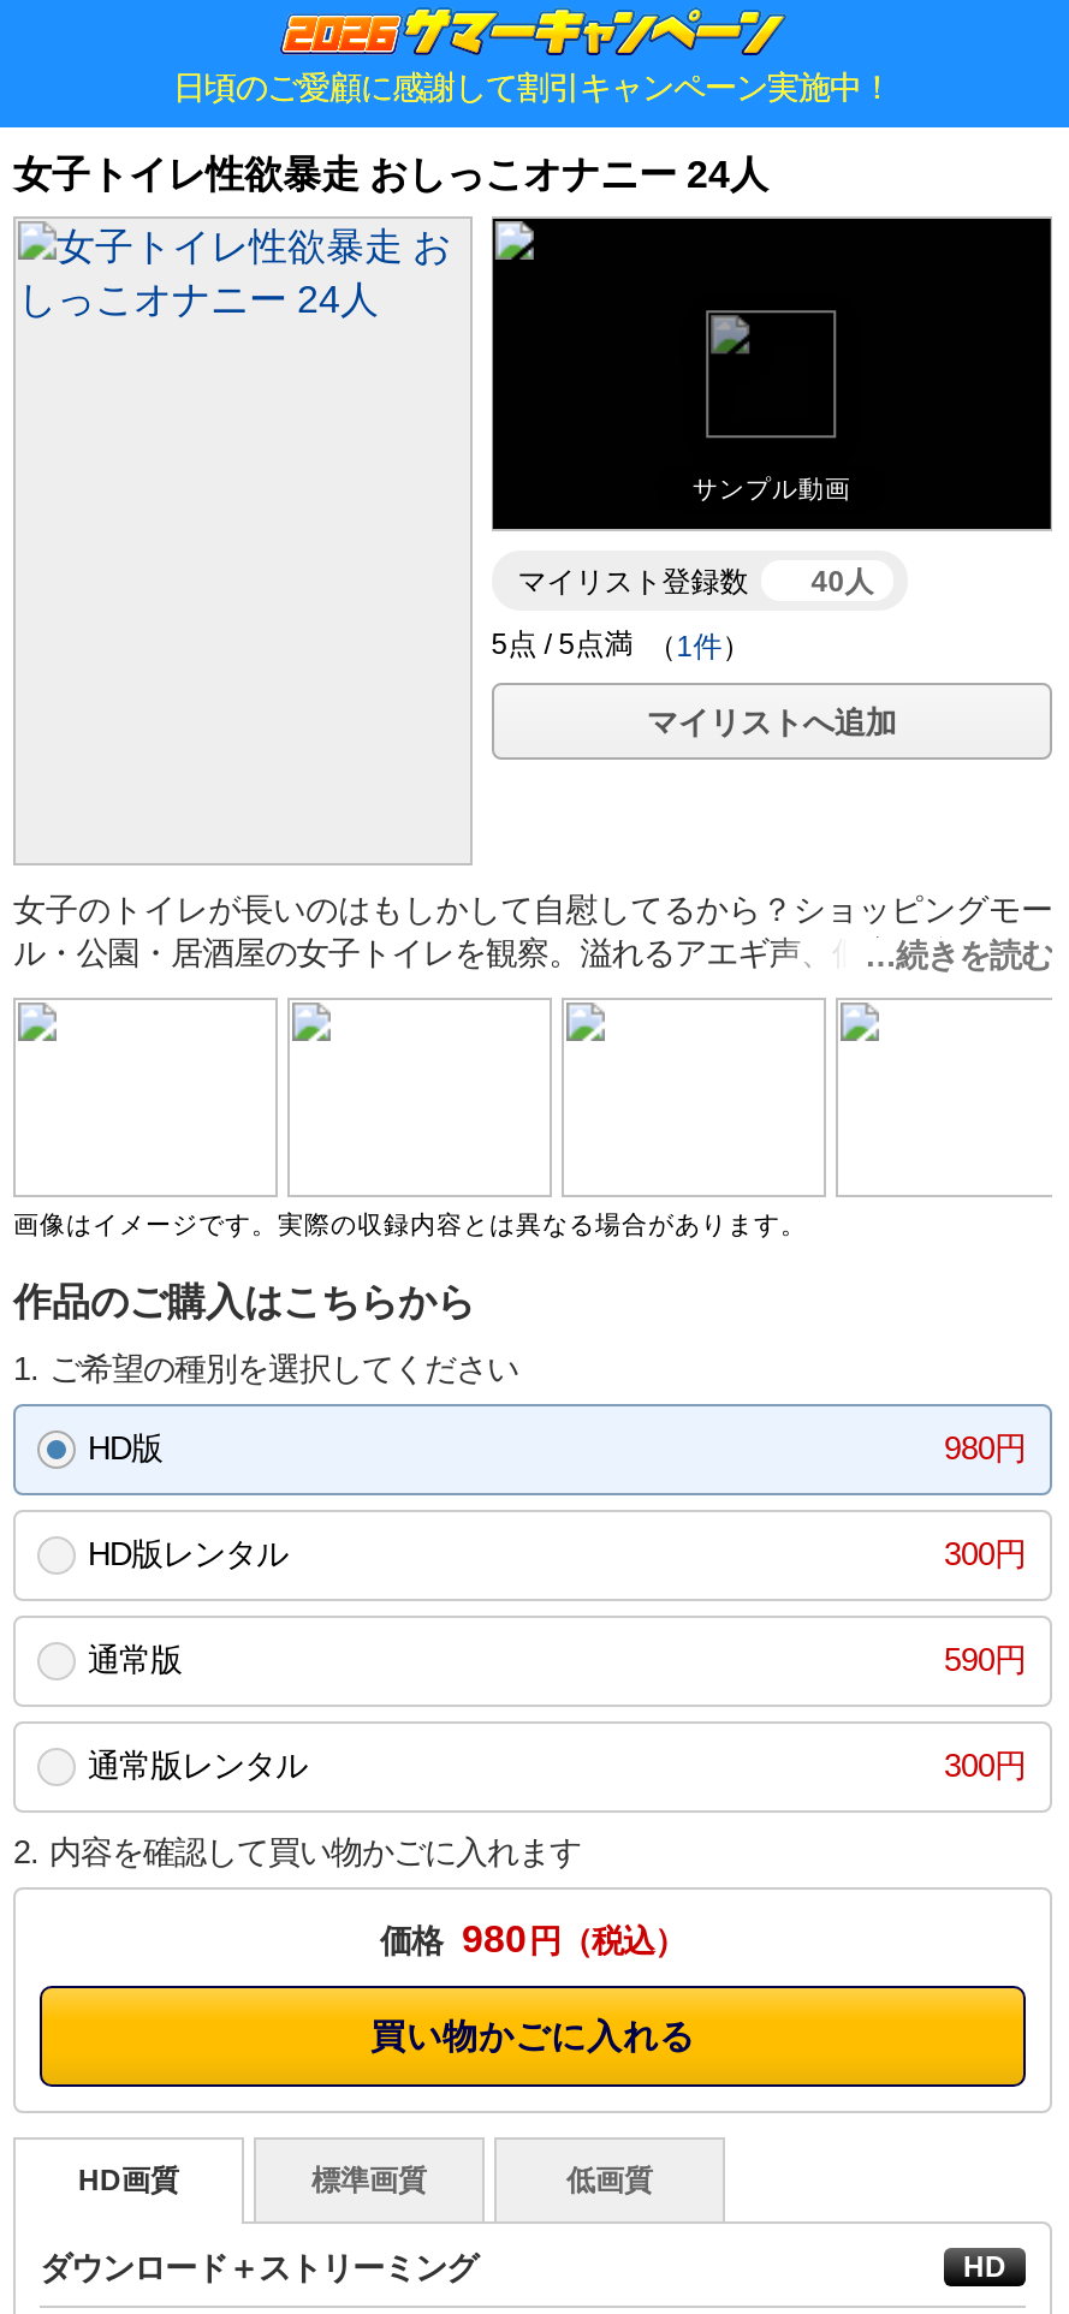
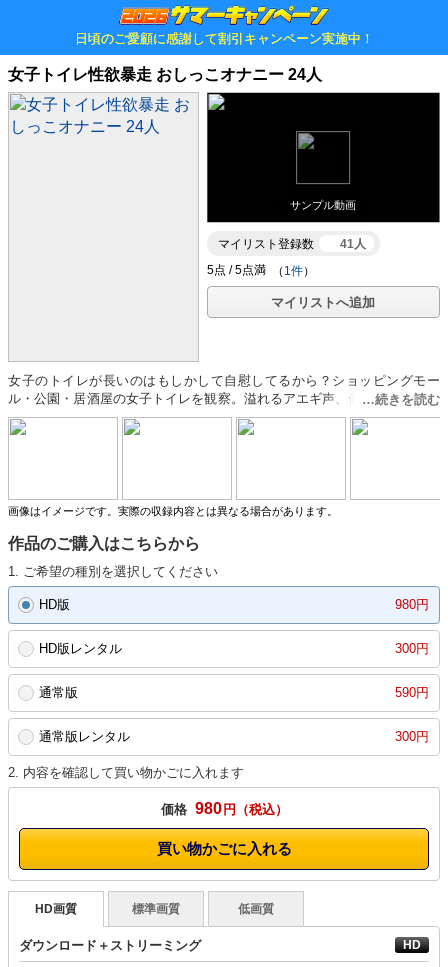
[518,564,874,599] マイリスト登録数 40人 -> [218,237,366,251] マイリスト登録数 41人

